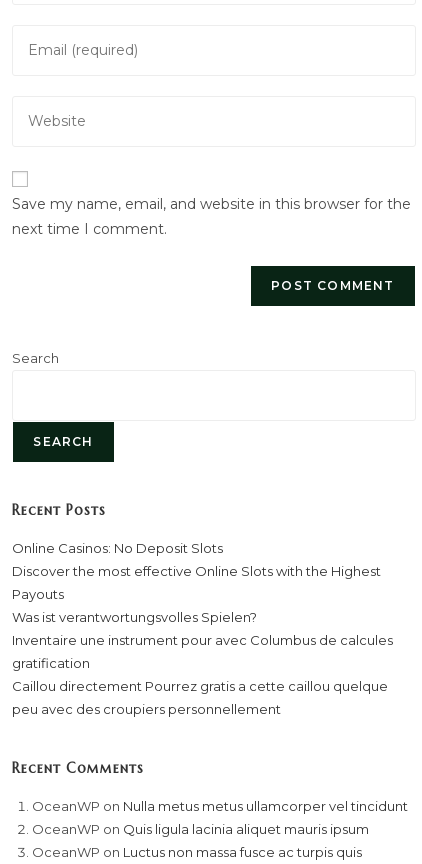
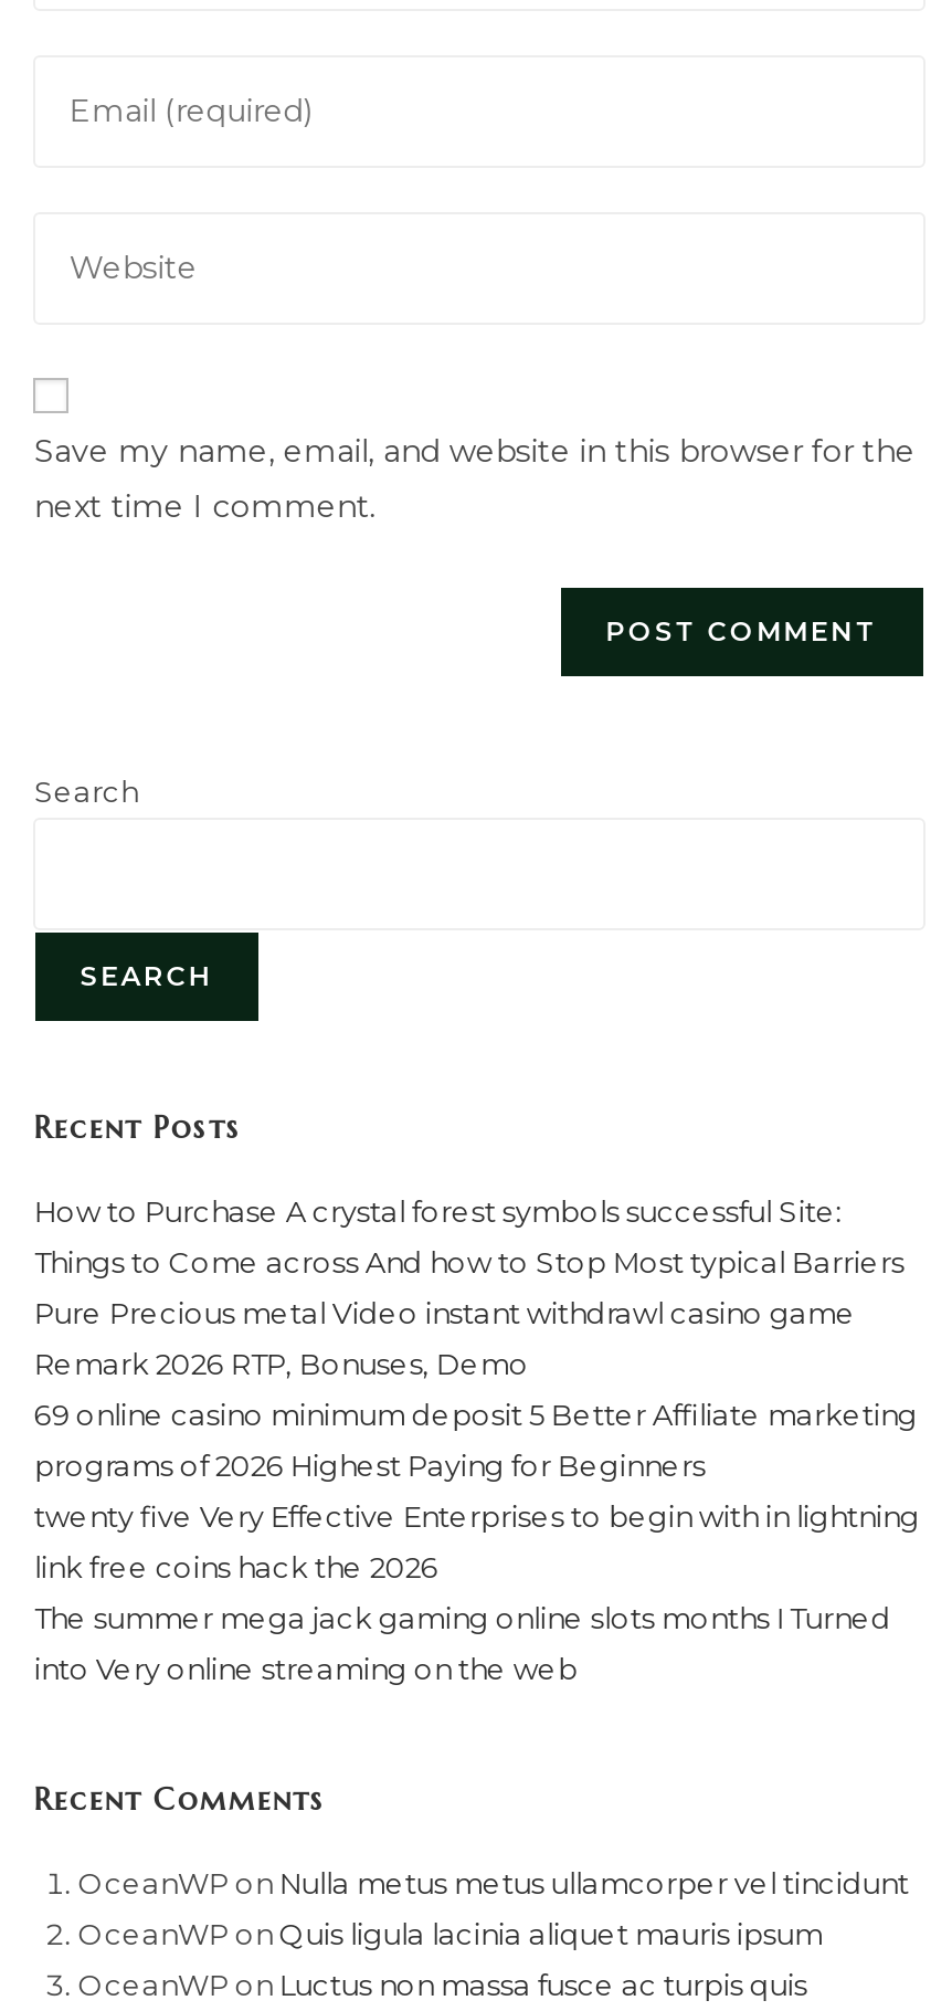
[12,540,393,717] Online Casinos: No Deposit Slots | Discover the most effective Online Slots with the Highest | Payouts | Was ist verantwortungsvolles Spielen? | Inventaire une instrument pour avec Columbus de calcules | gratification | Caillou directement Pourrez gratis a cette caillou quelque | peu avec des croupiers personnellement -> [34,1193,920,1686] How to Purchase A crystal forest symbols successful Site: | Things to Come across And how to Stop Most typical Barriers | Pure Precious metal Video instant withdrawl casino game | Remark 2026 RTP, Bonuses, Demo | 69 online casino minimum deposit 5 Better Affiliate marketing | programs of 2026 Highest Paying for Beginners | twenty five Very Effective Enterprises to begin with in lightning | link free coins hack the 2026 | The summer mega jack gaming online slots months I Turned | into Very online streaming on the web

